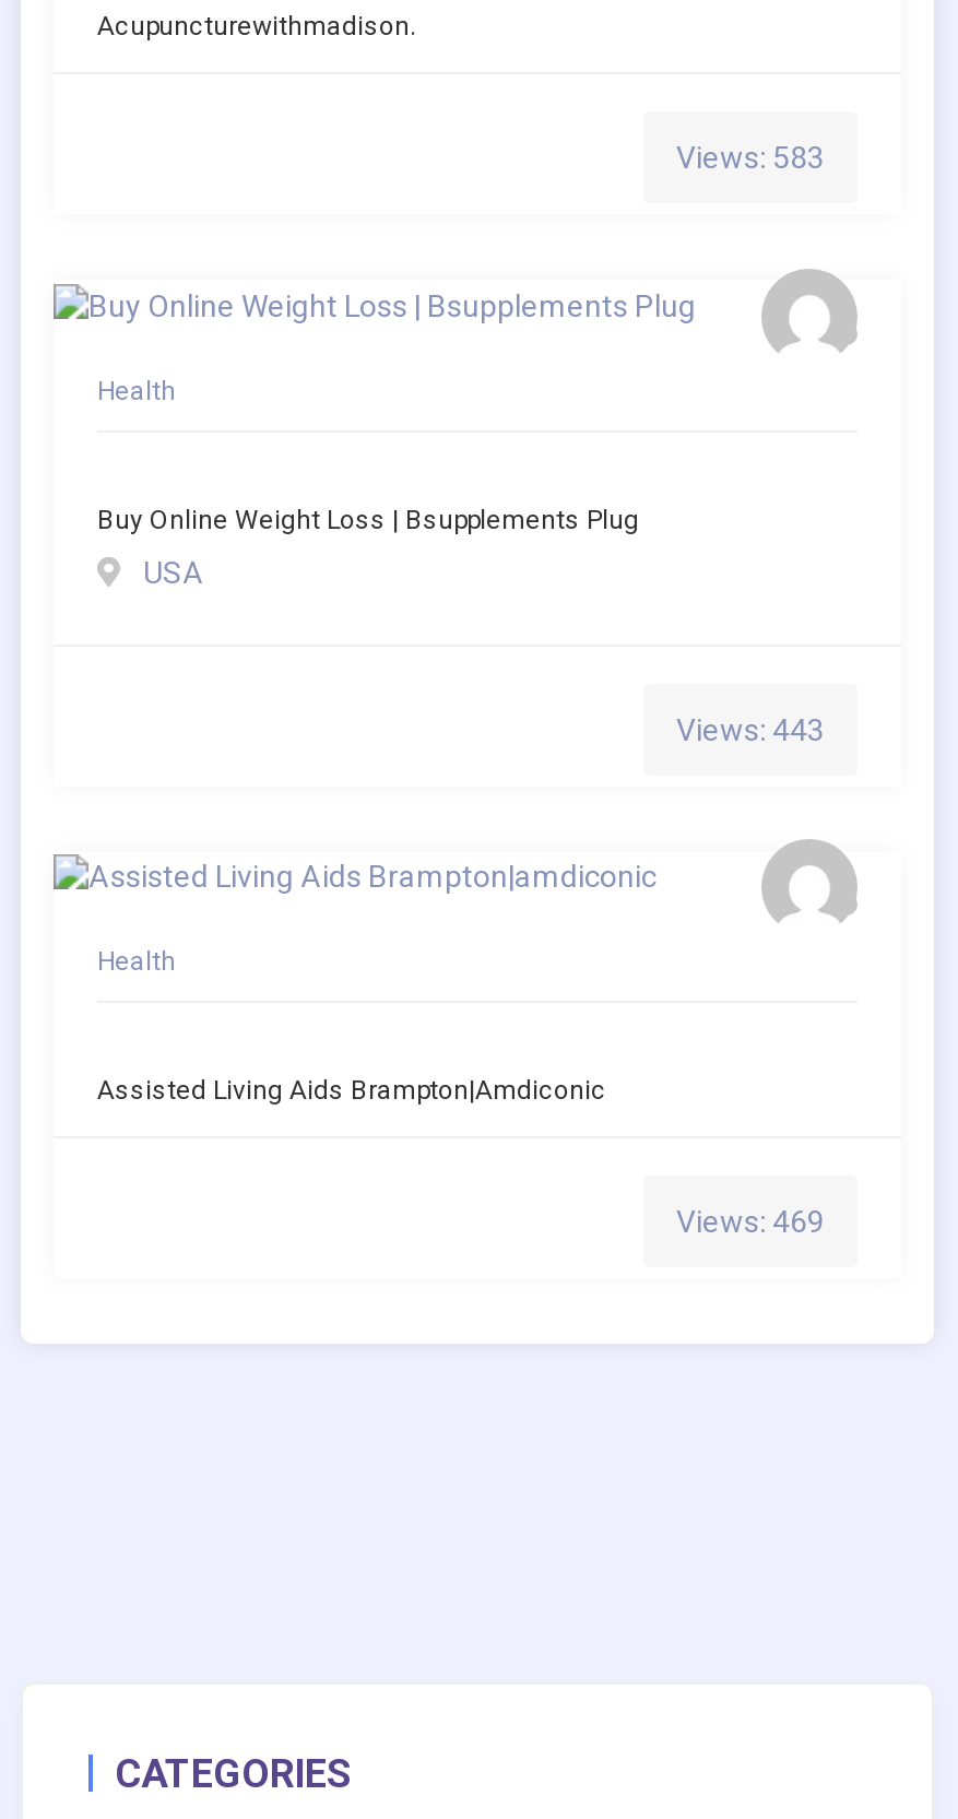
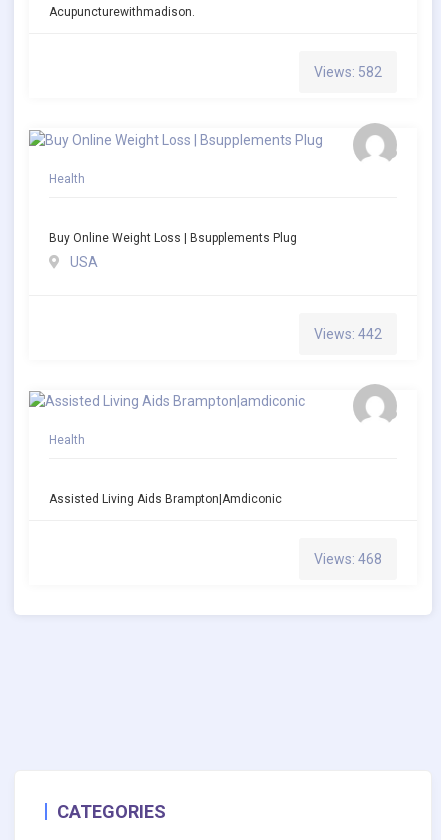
[676,140,825,175] Views: 583 -> [314,64,382,80] Views: 582
[676,711,825,746] Views: 443 -> [314,325,382,341] Views: 442
[676,1203,825,1238] Views: 469 -> [314,551,382,567] Views: 468

